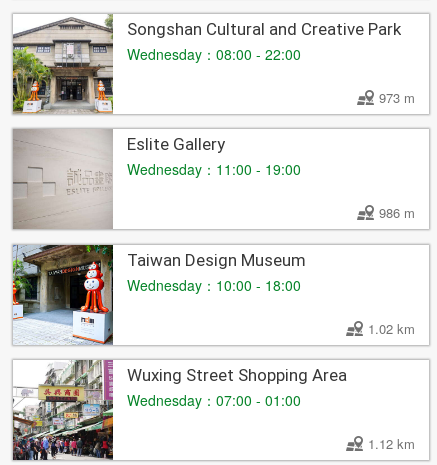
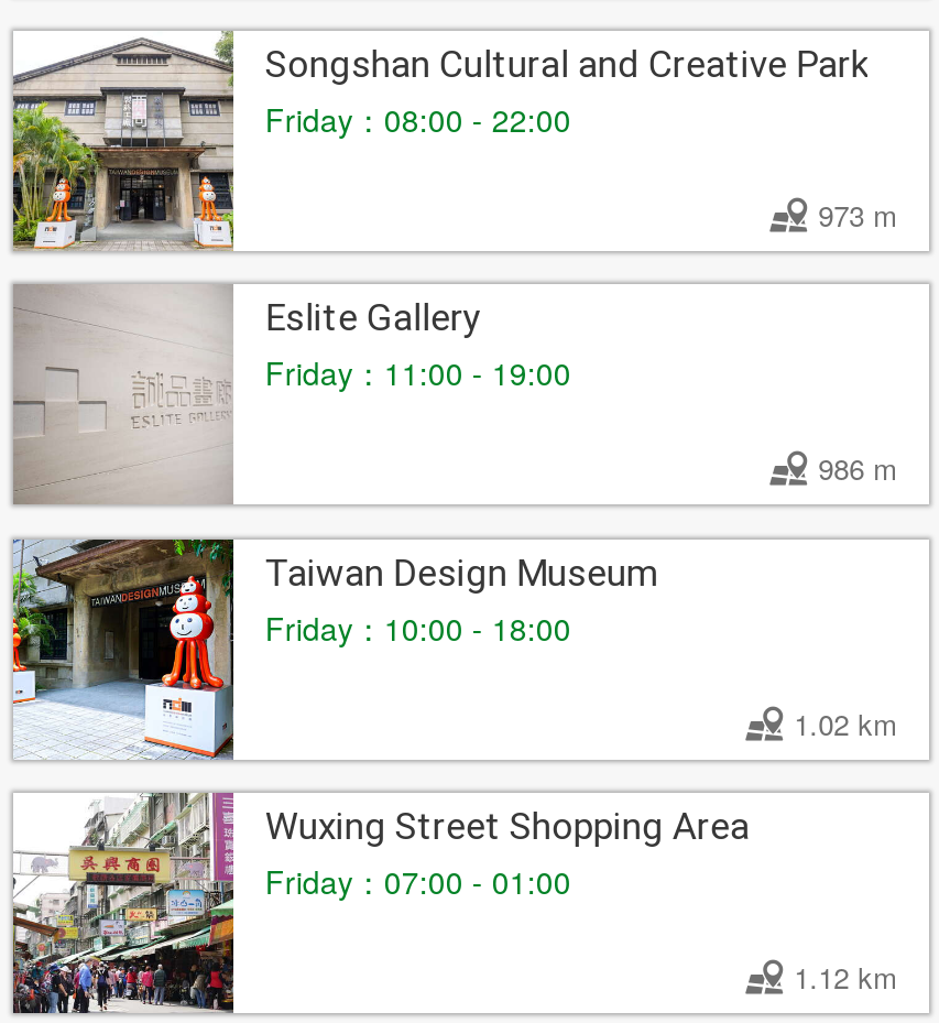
[127,44,301,64] Wednesday：08:00 - 22:00 -> [265,96,571,140] Friday：08:00 - 22:00
[127,159,301,179] Wednesday：11:00 - 19:00 -> [265,350,571,394] Friday：11:00 - 19:00
[127,275,301,295] Wednesday：10:00 - 18:00 -> [265,605,571,649] Friday：10:00 - 18:00
[127,390,301,410] Wednesday：07:00 - 01:00 -> [265,859,571,903] Friday：07:00 - 01:00

